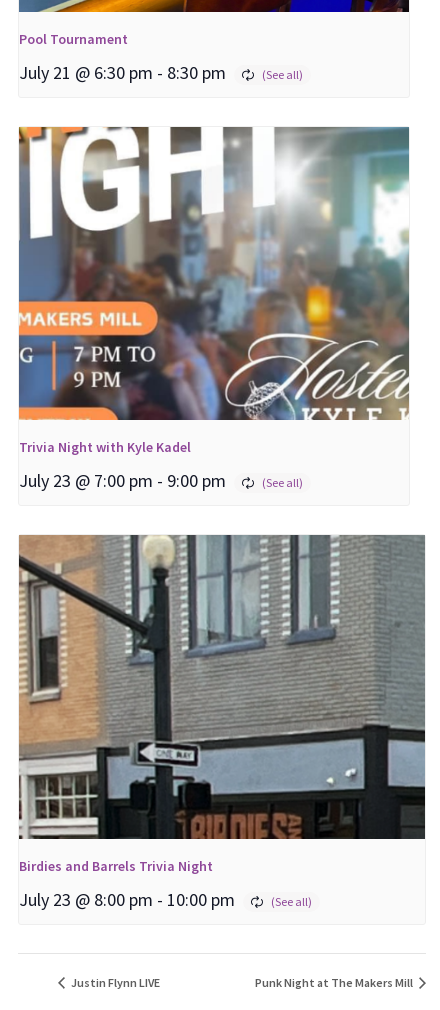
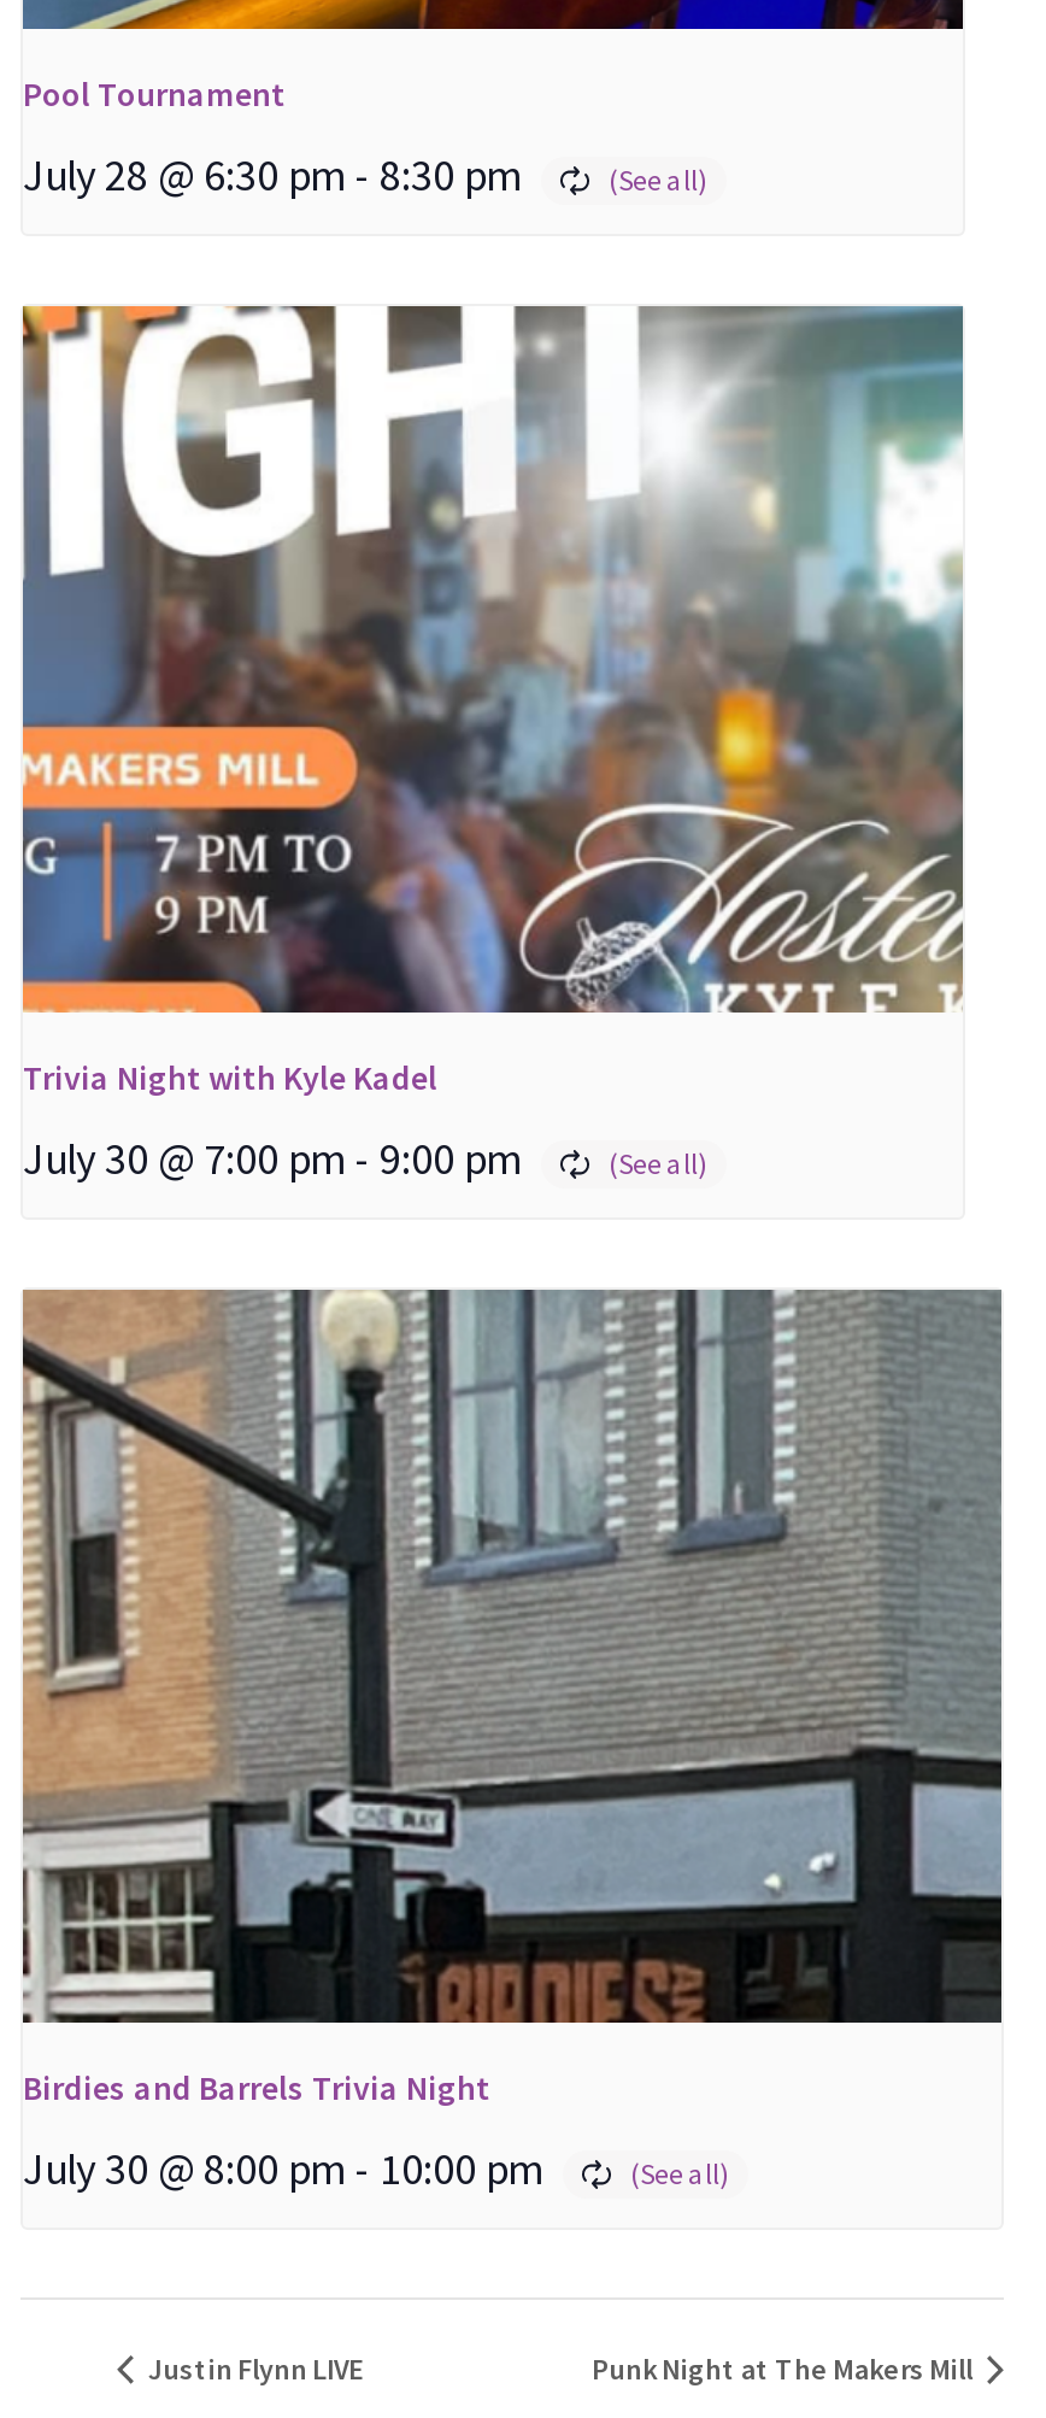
[19,61,226,84] July 21 @ 6:30 pm - 8:30 pm -> [23,148,522,203] July 28 @ 6:30 pm - 8:30 pm
[19,468,226,491] July 23 @ 7:00 pm - 9:00 pm -> [23,1129,522,1185] July 30 @ 7:00 pm - 9:00 pm
[19,888,235,911] July 23 @ 8:00 pm - 10:00 pm -> [23,2141,543,2196] July 30 @ 8:00 pm - 10:00 pm

